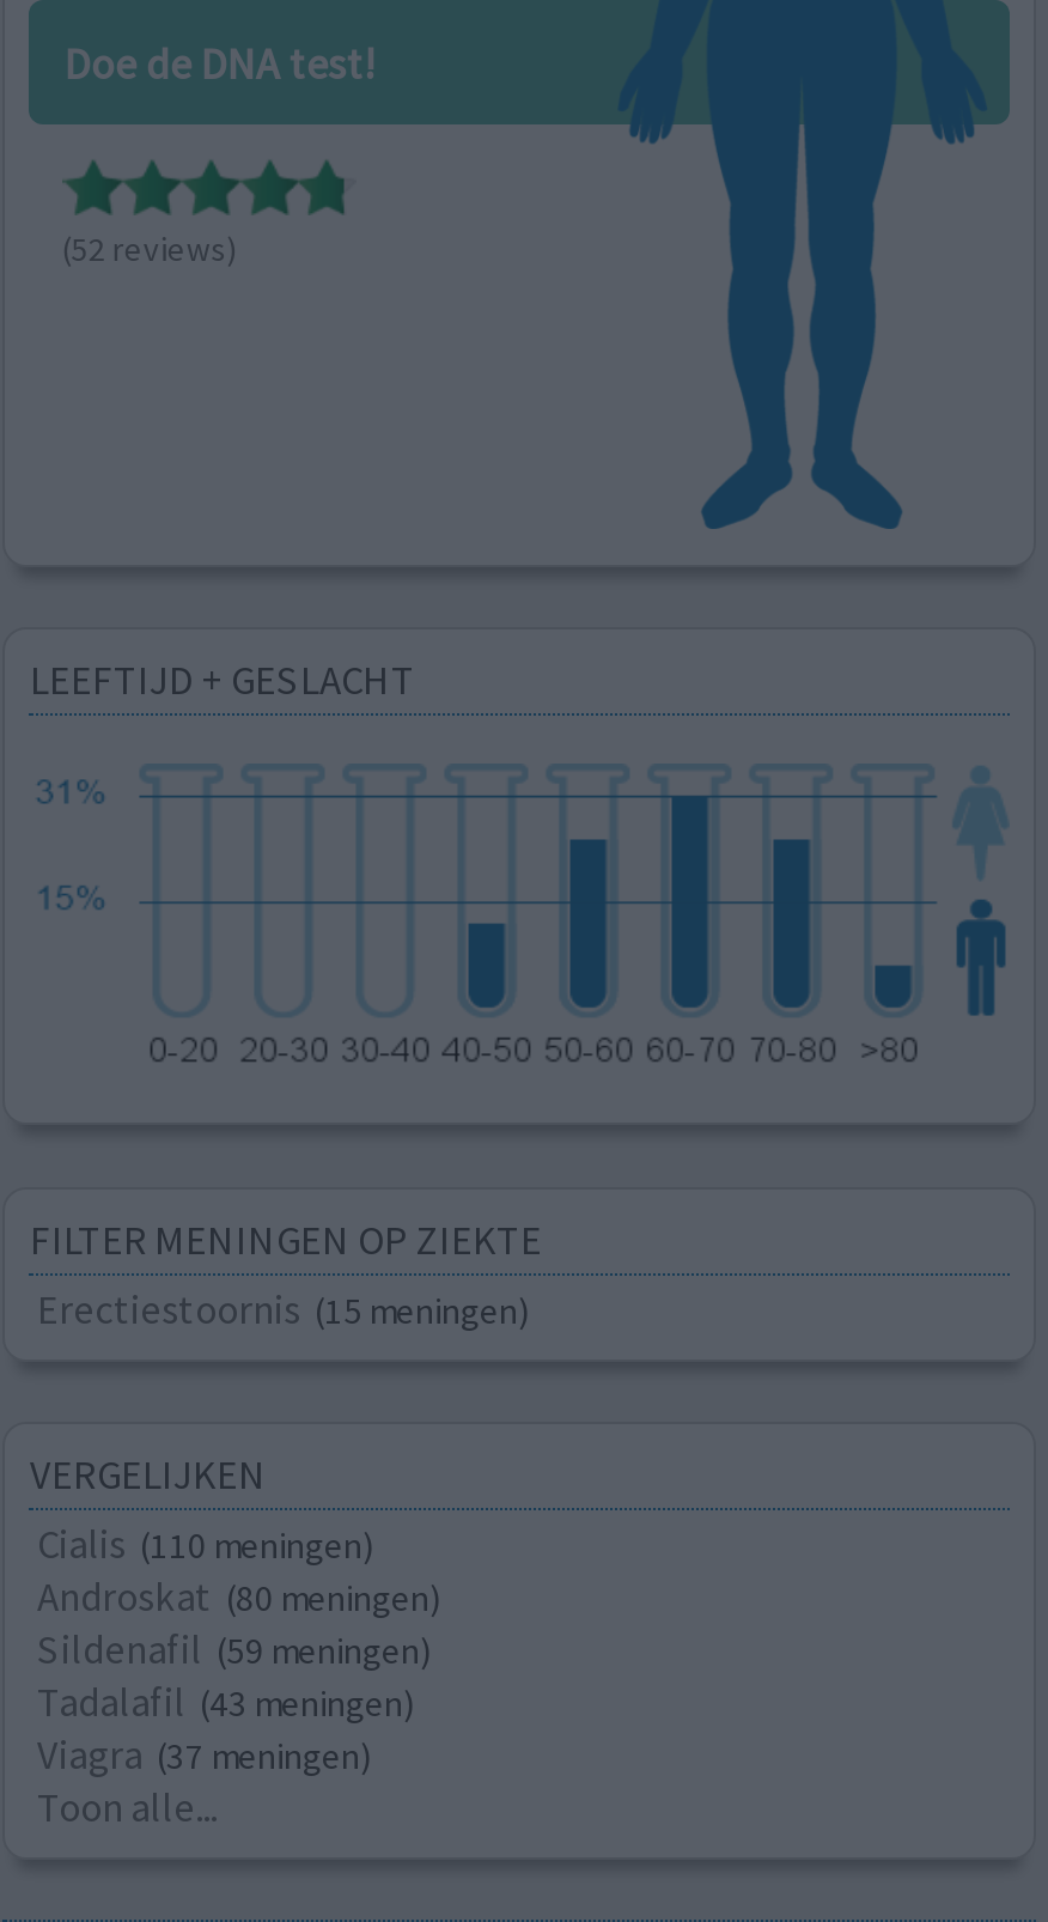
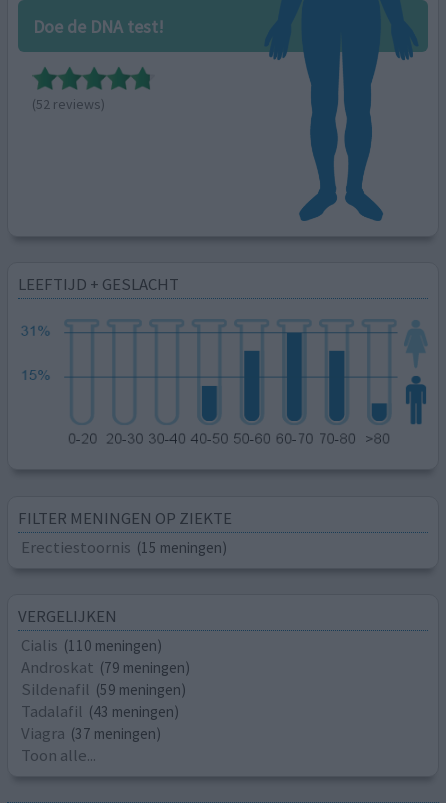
[37,1570,441,1623] Androskat (80 meningen) -> [21,656,190,678] Androskat (79 meningen)

